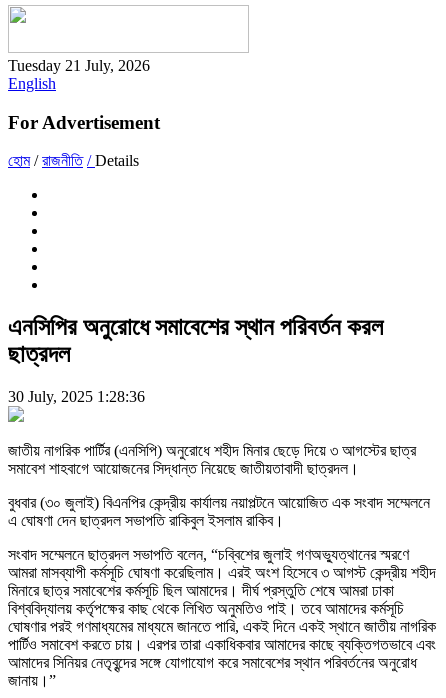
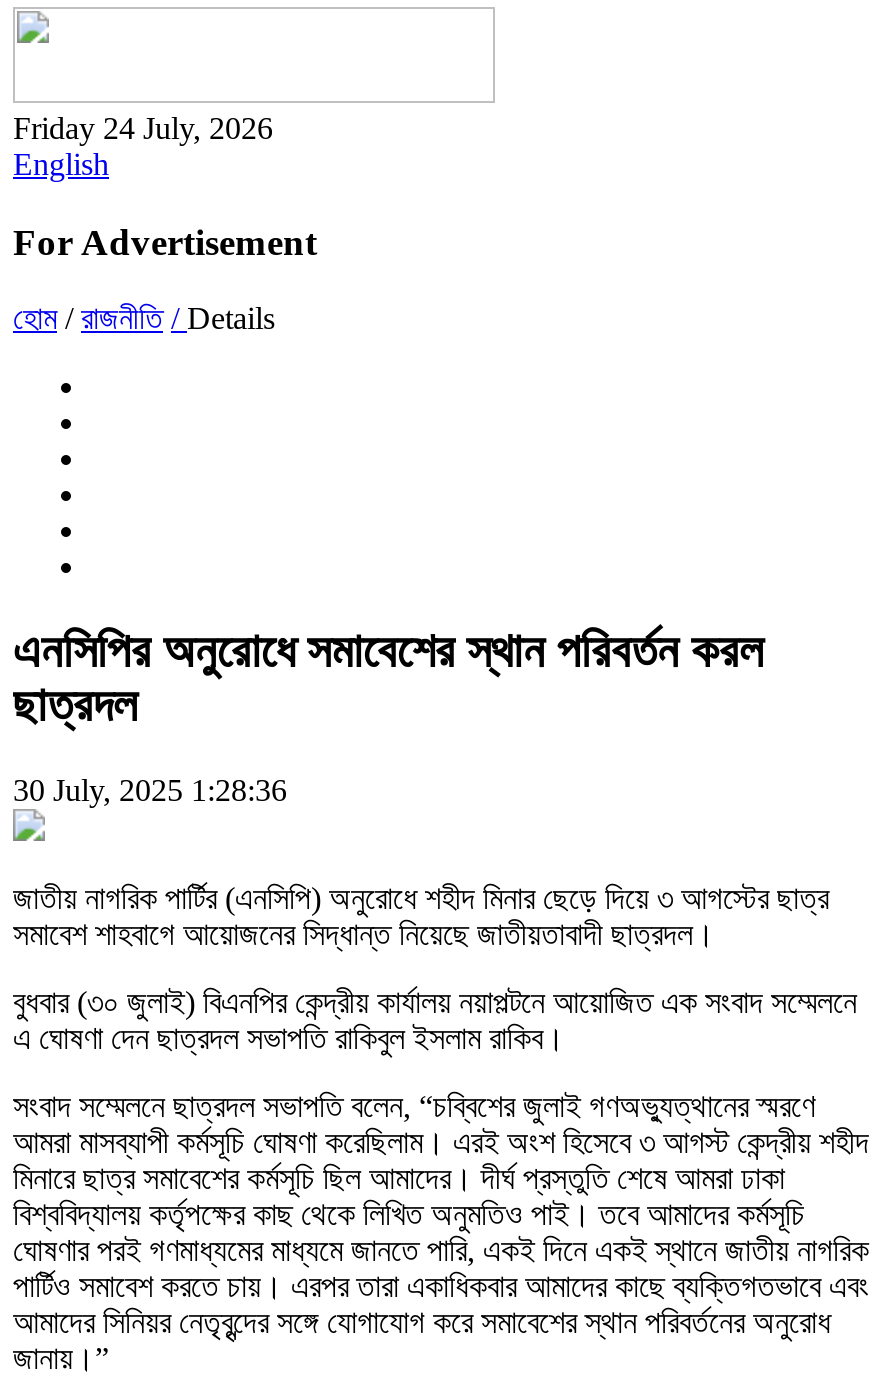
[8,57,150,74] Tuesday 21 July, 2026 -> [13,111,273,145] Friday 24 July, 2026

